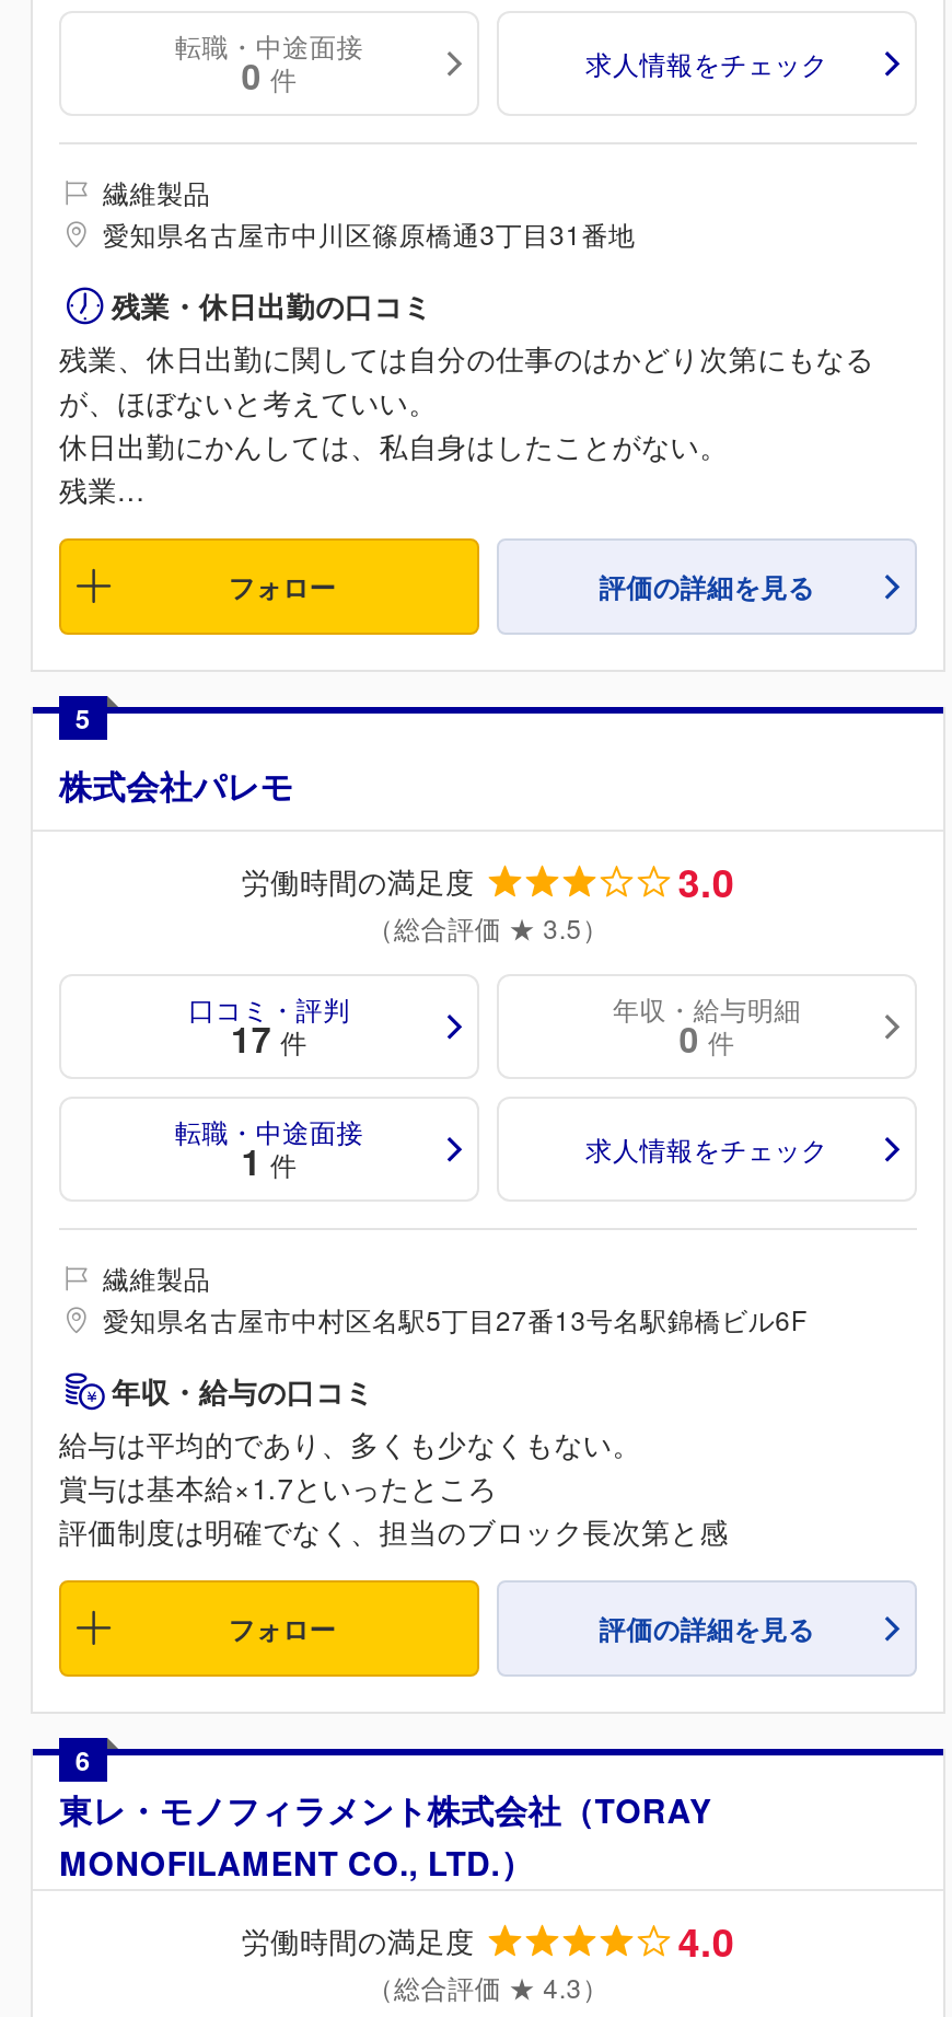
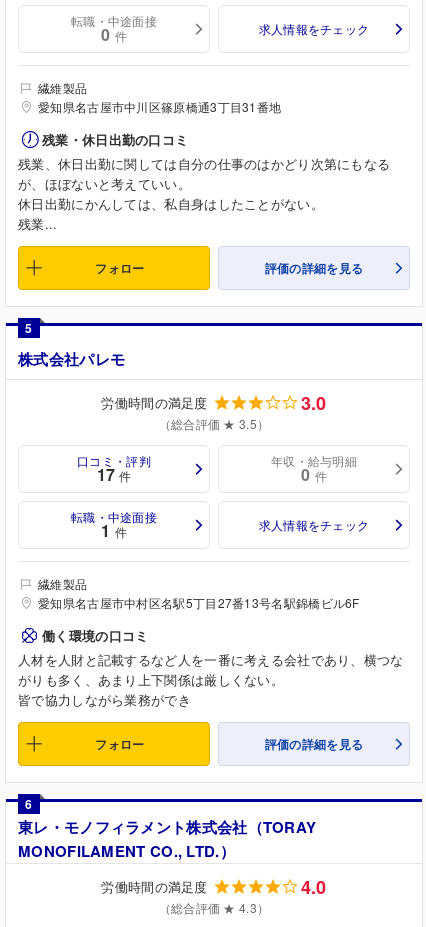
[59,1370,729,1552] 年収・給与の口コミ | 給与は平均的であり、多くも少なくもない。 | 賞与は基本給×1.7といったところ | 評価制度は明確でなく、担当のブロック長次第と感 -> [18,626,404,709] 働く環境の口コミ | 人材を人財と記載するなど人を一番に考える会社であり、横つな | がりも多く、あまり上下関係は厳しくない。 | 皆で協力しながら業務ができ

